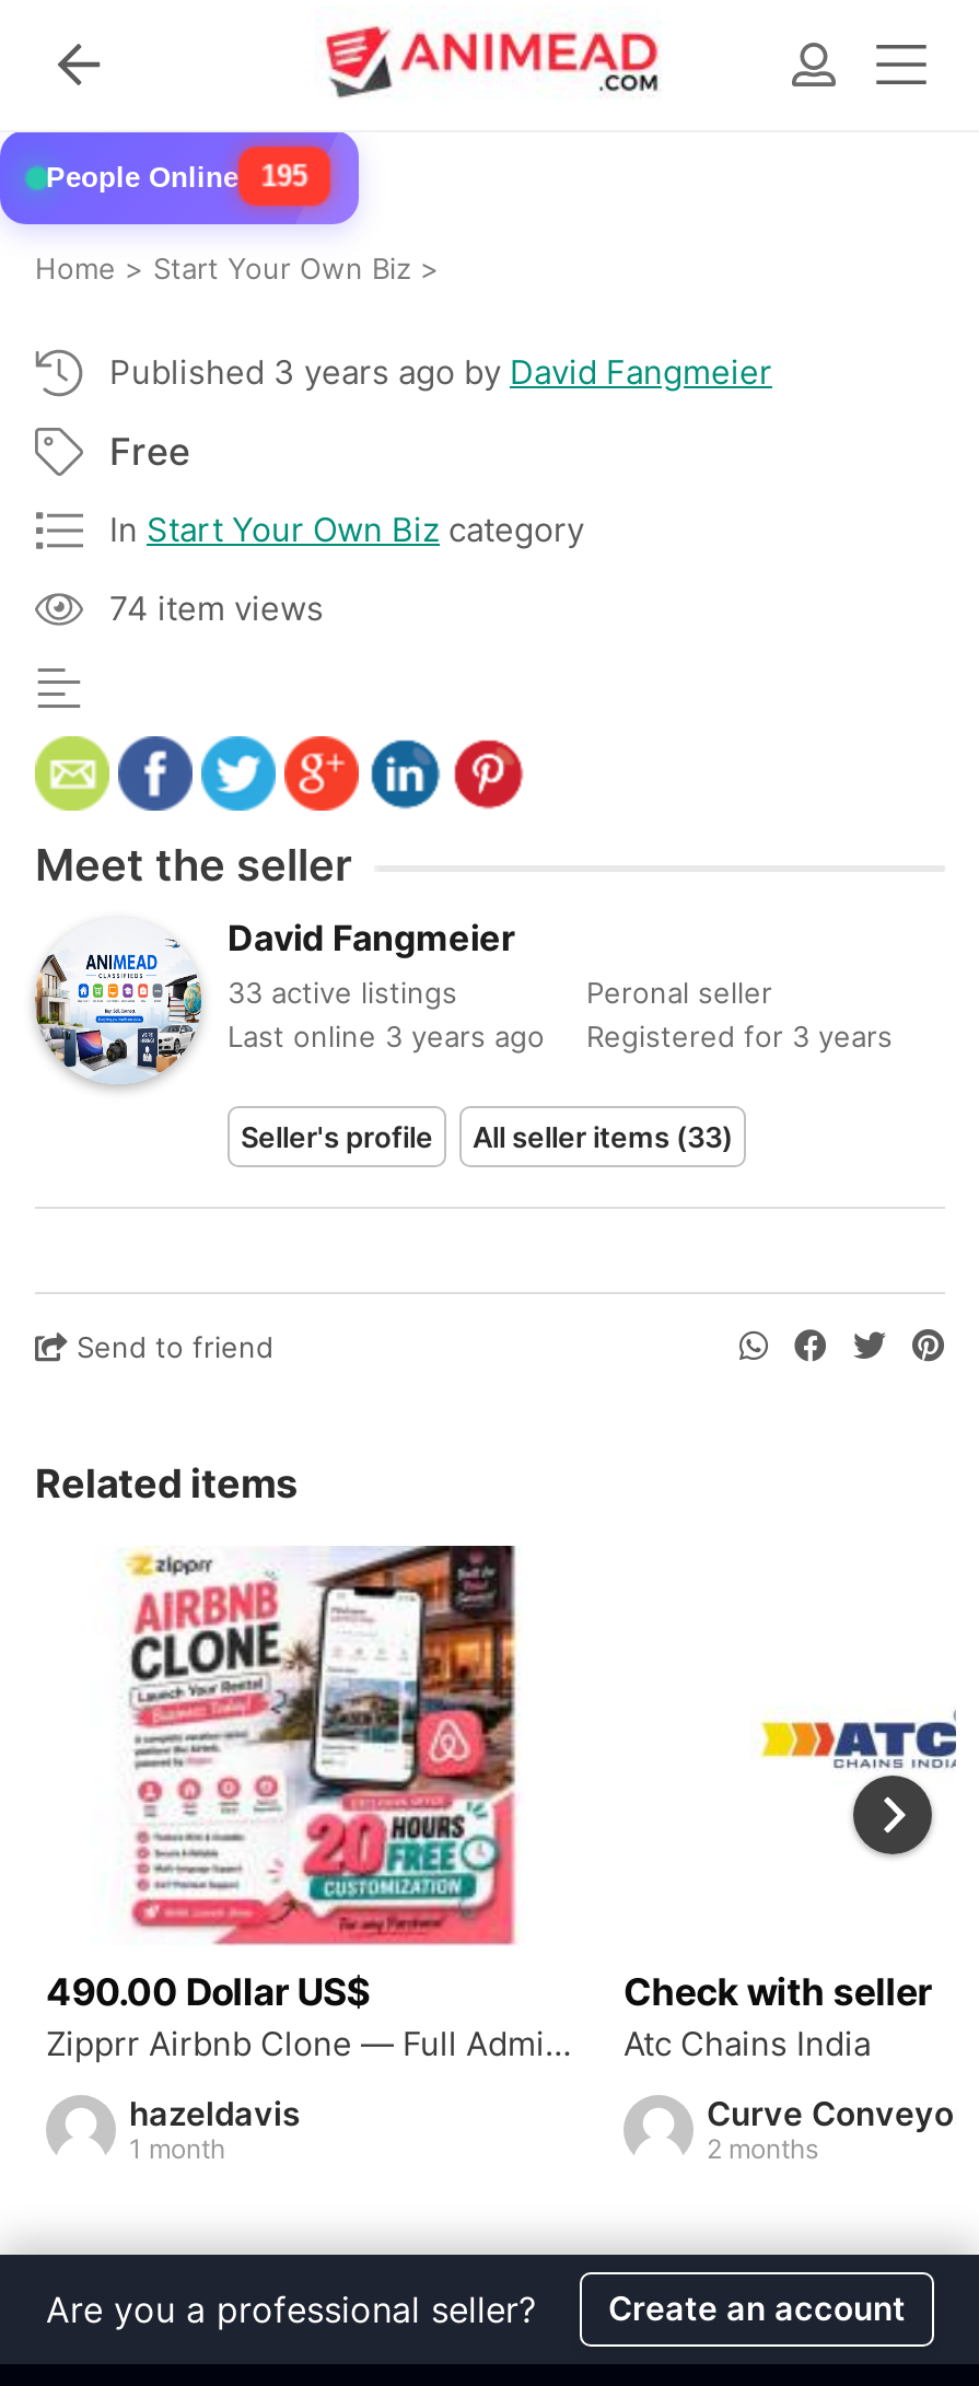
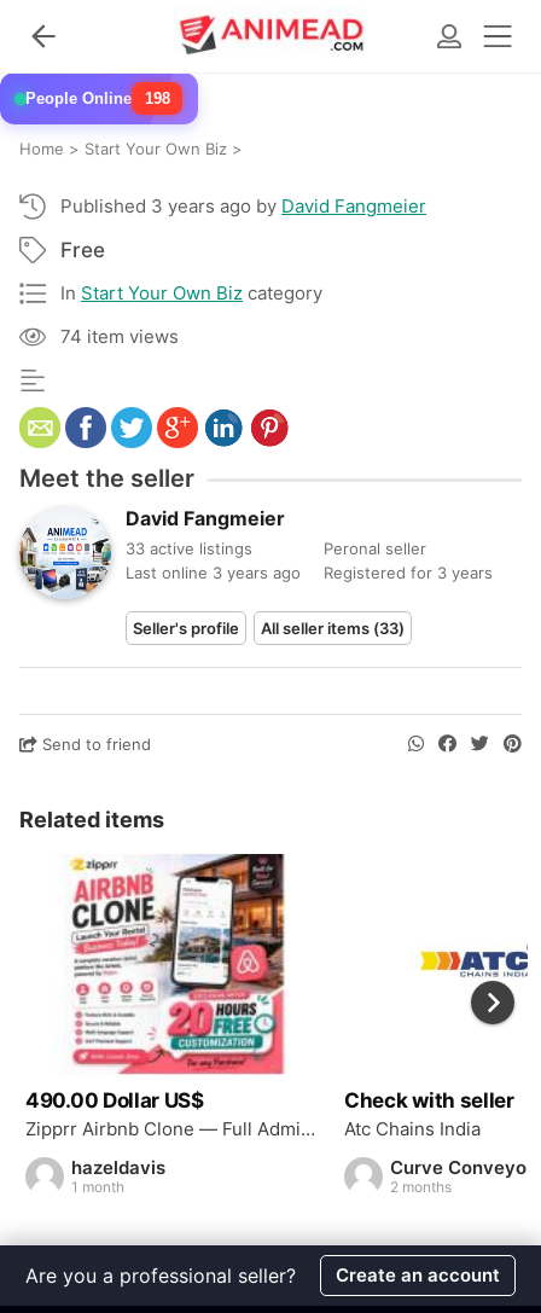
[46,156,307,194] People Online 195 -> [25,88,170,108] People Online 198

